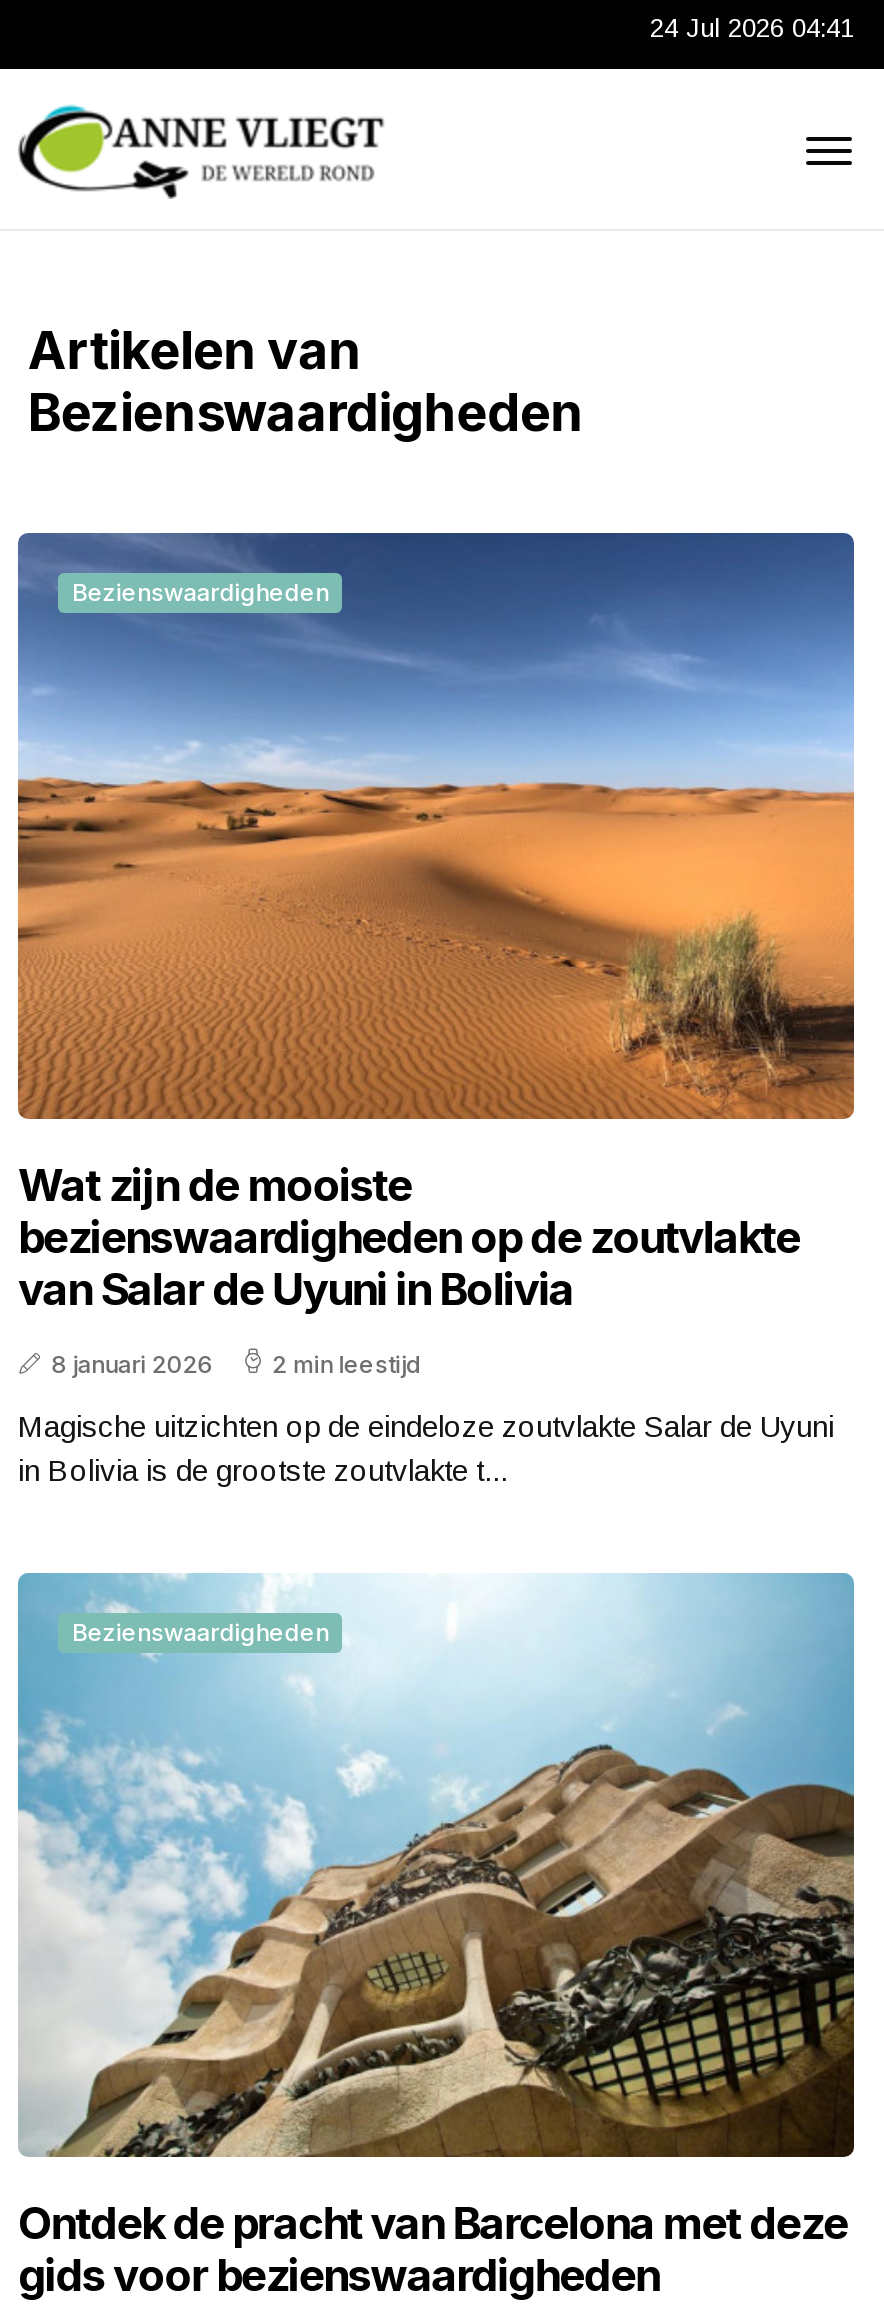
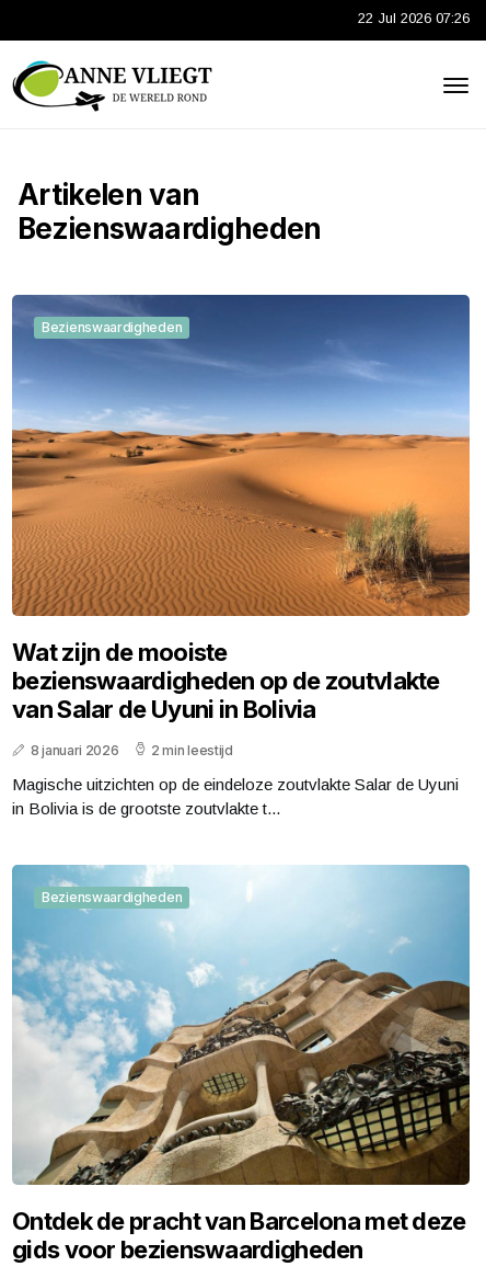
[650,13,854,43] 24 Jul 2026 04:41 -> [358,10,470,26] 22 Jul 2026 07:26

